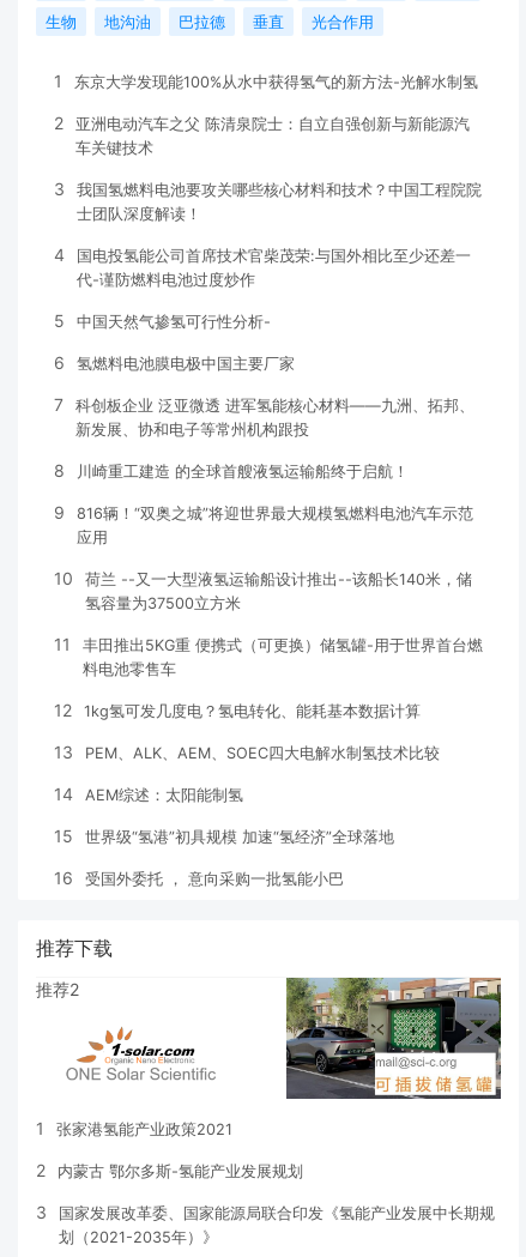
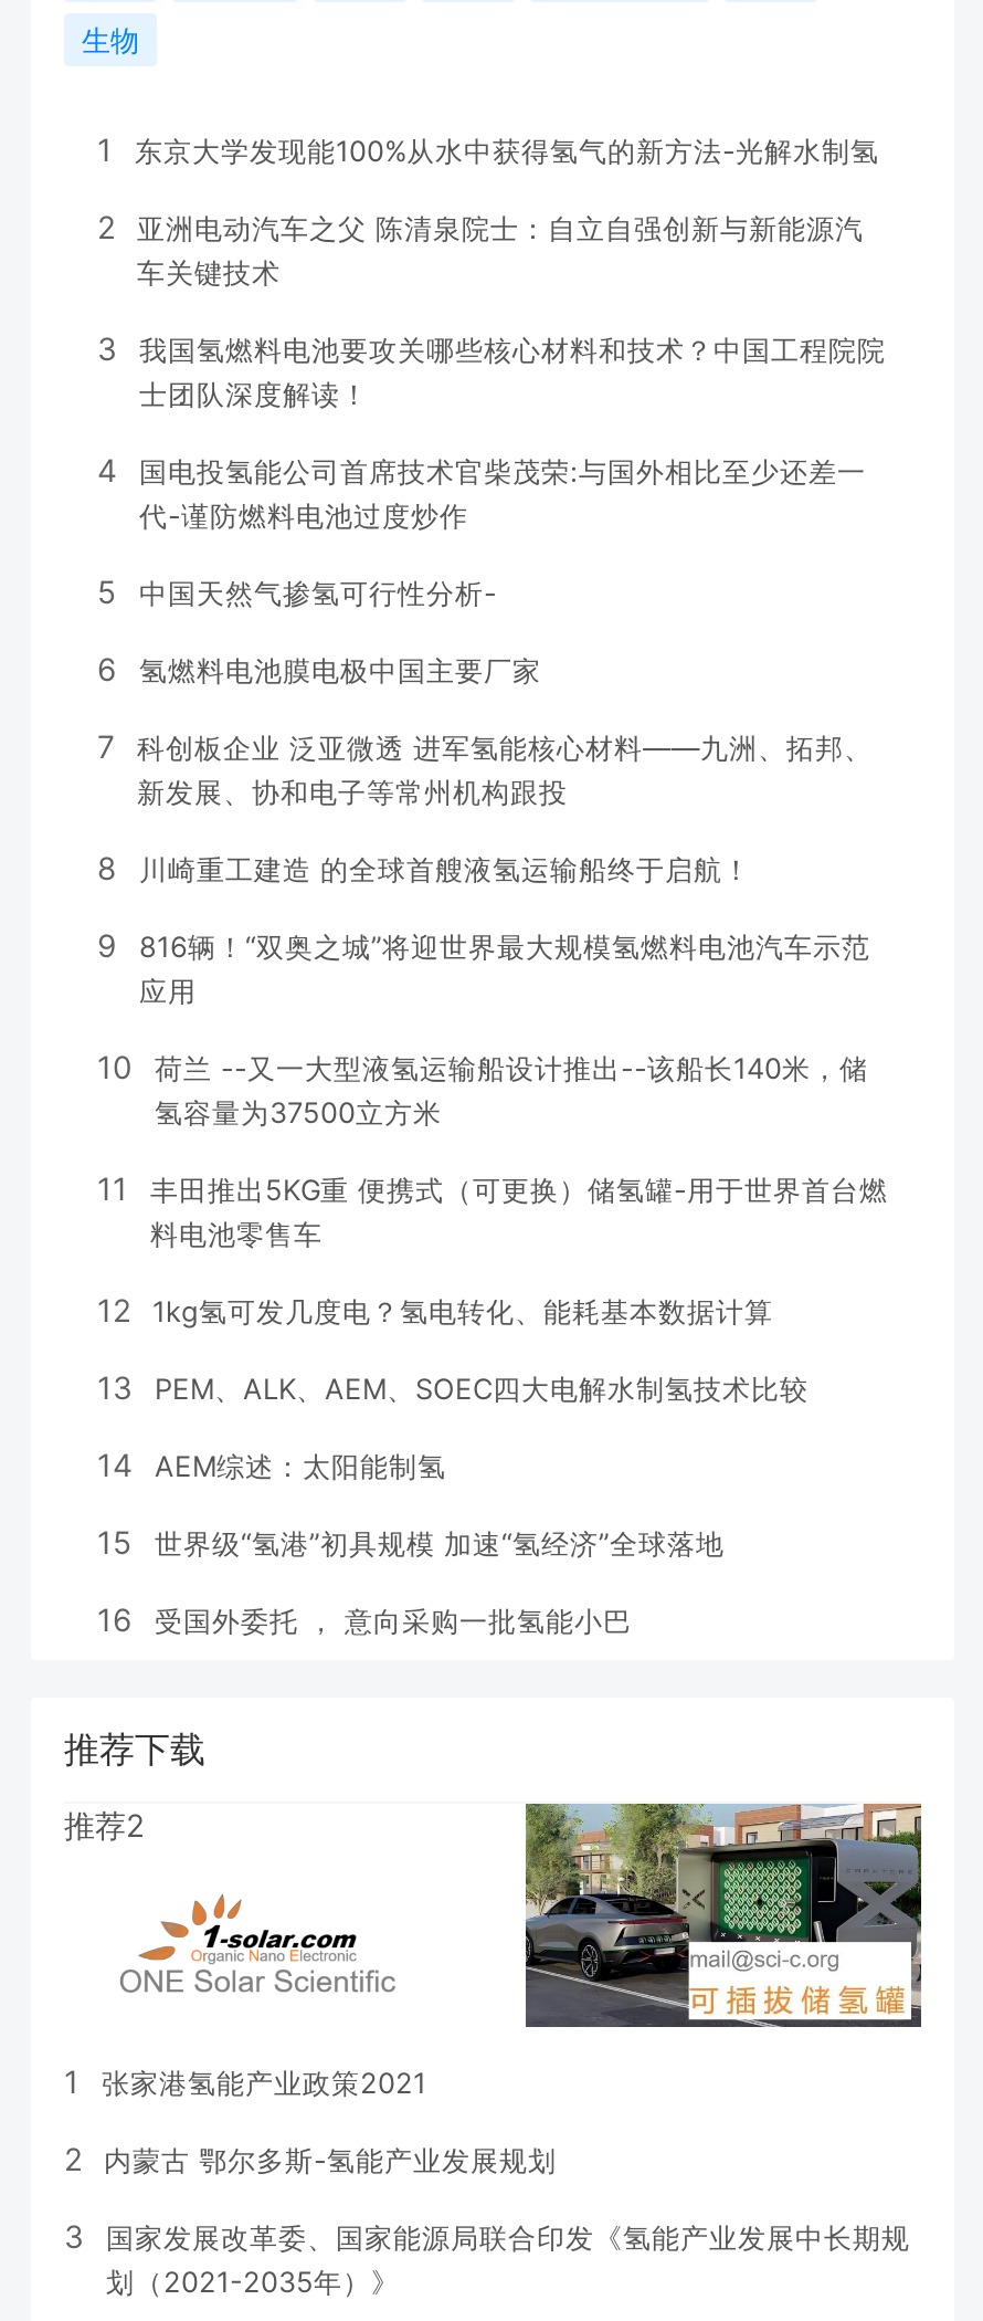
[104,12,374,32] 地沟油 | 巴拉德 | 垂直 | 光合作用 -> none

